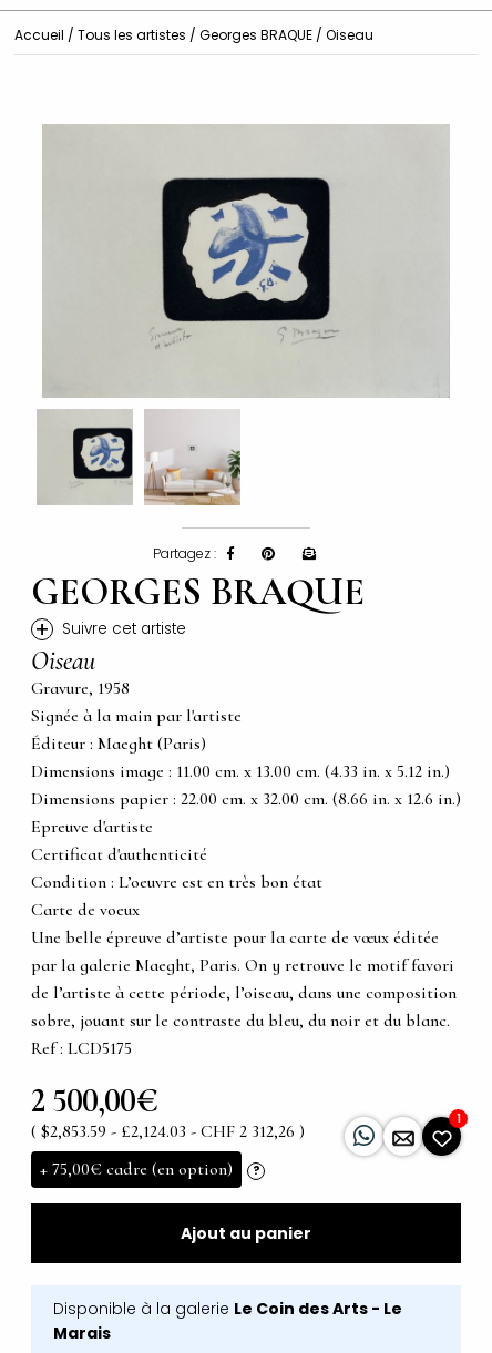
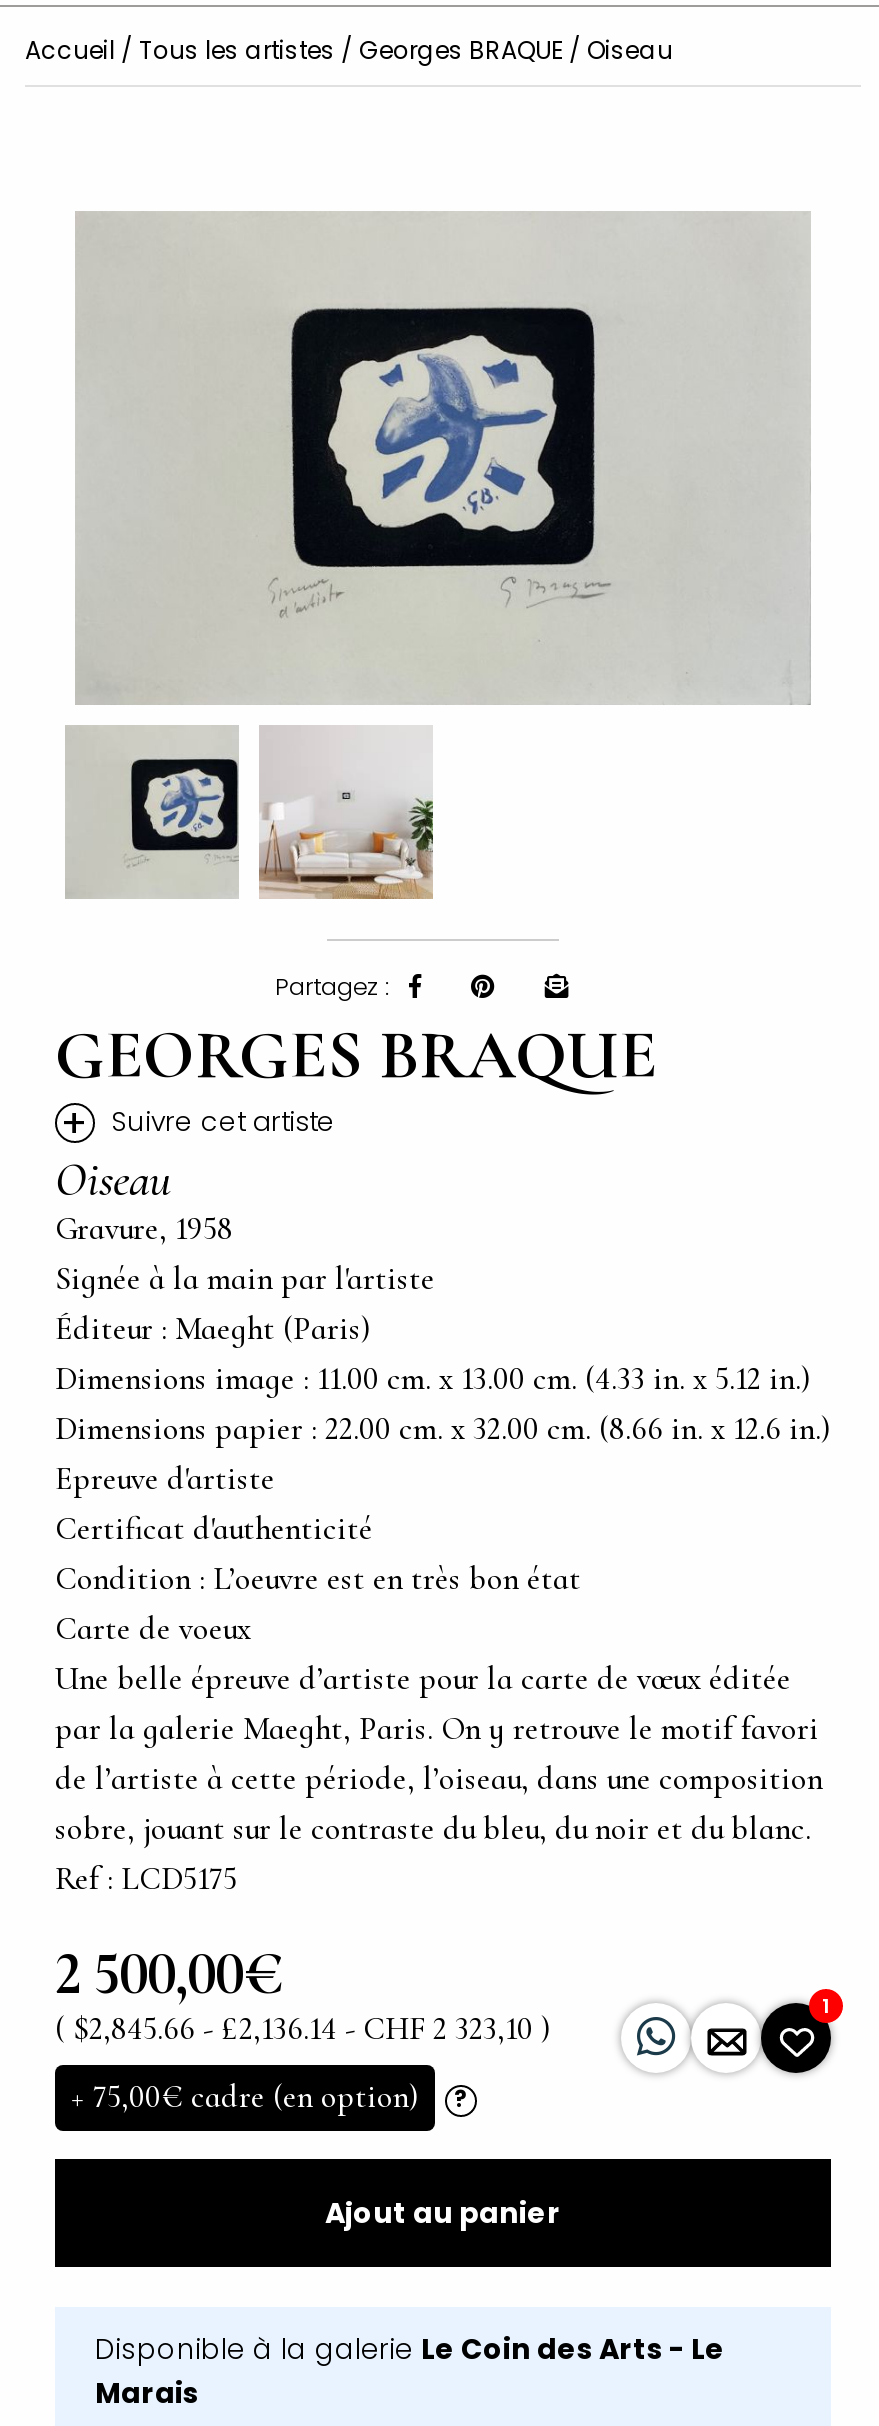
[31,1121,305,1143] ( $2,853.59 - £2,124.03 - CHF 2 312,26 ) -> [55,2010,551,2050] ( $2,845.66 - £2,136.14 - CHF 2 323,10 )

